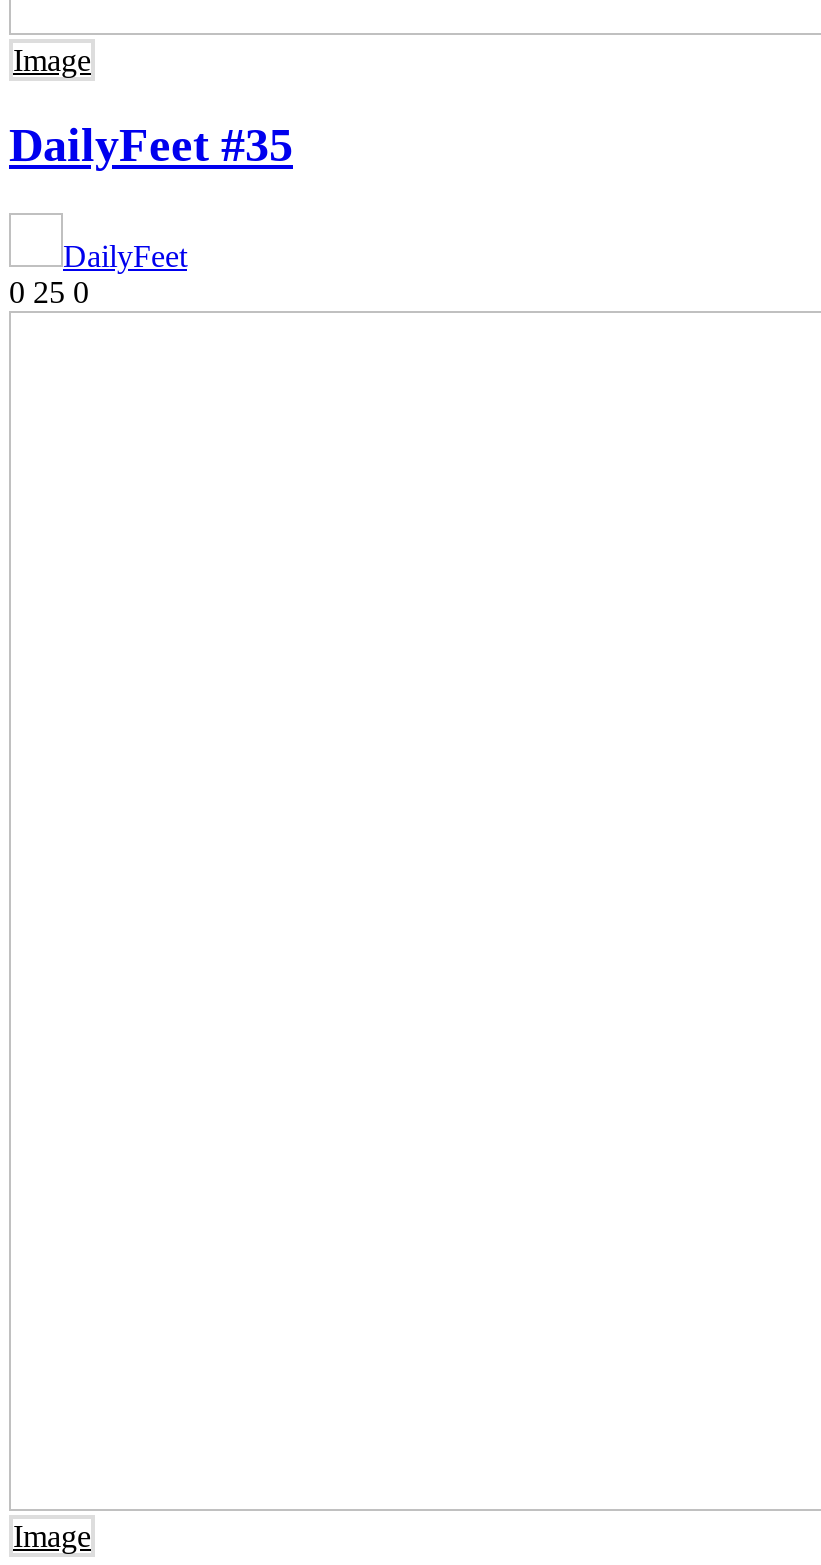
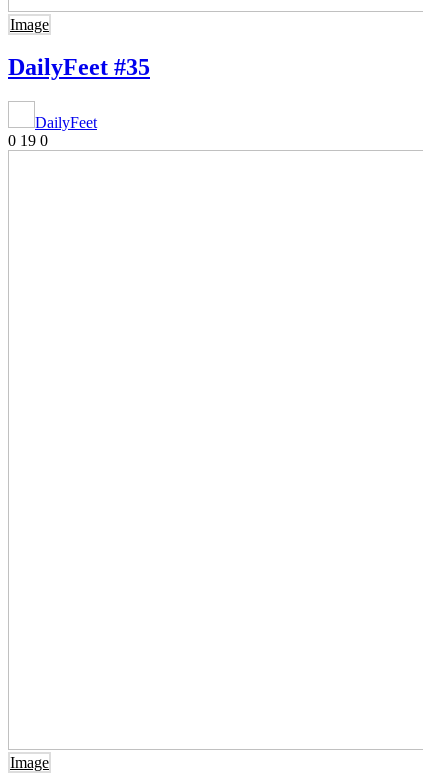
[9,274,89,308] 0 25 0 -> [8,131,48,148] 0 19 0

